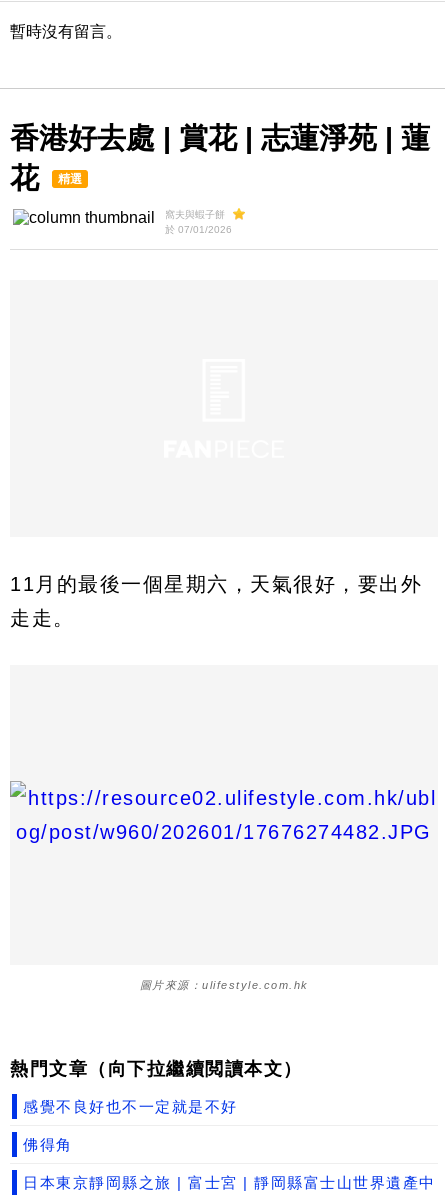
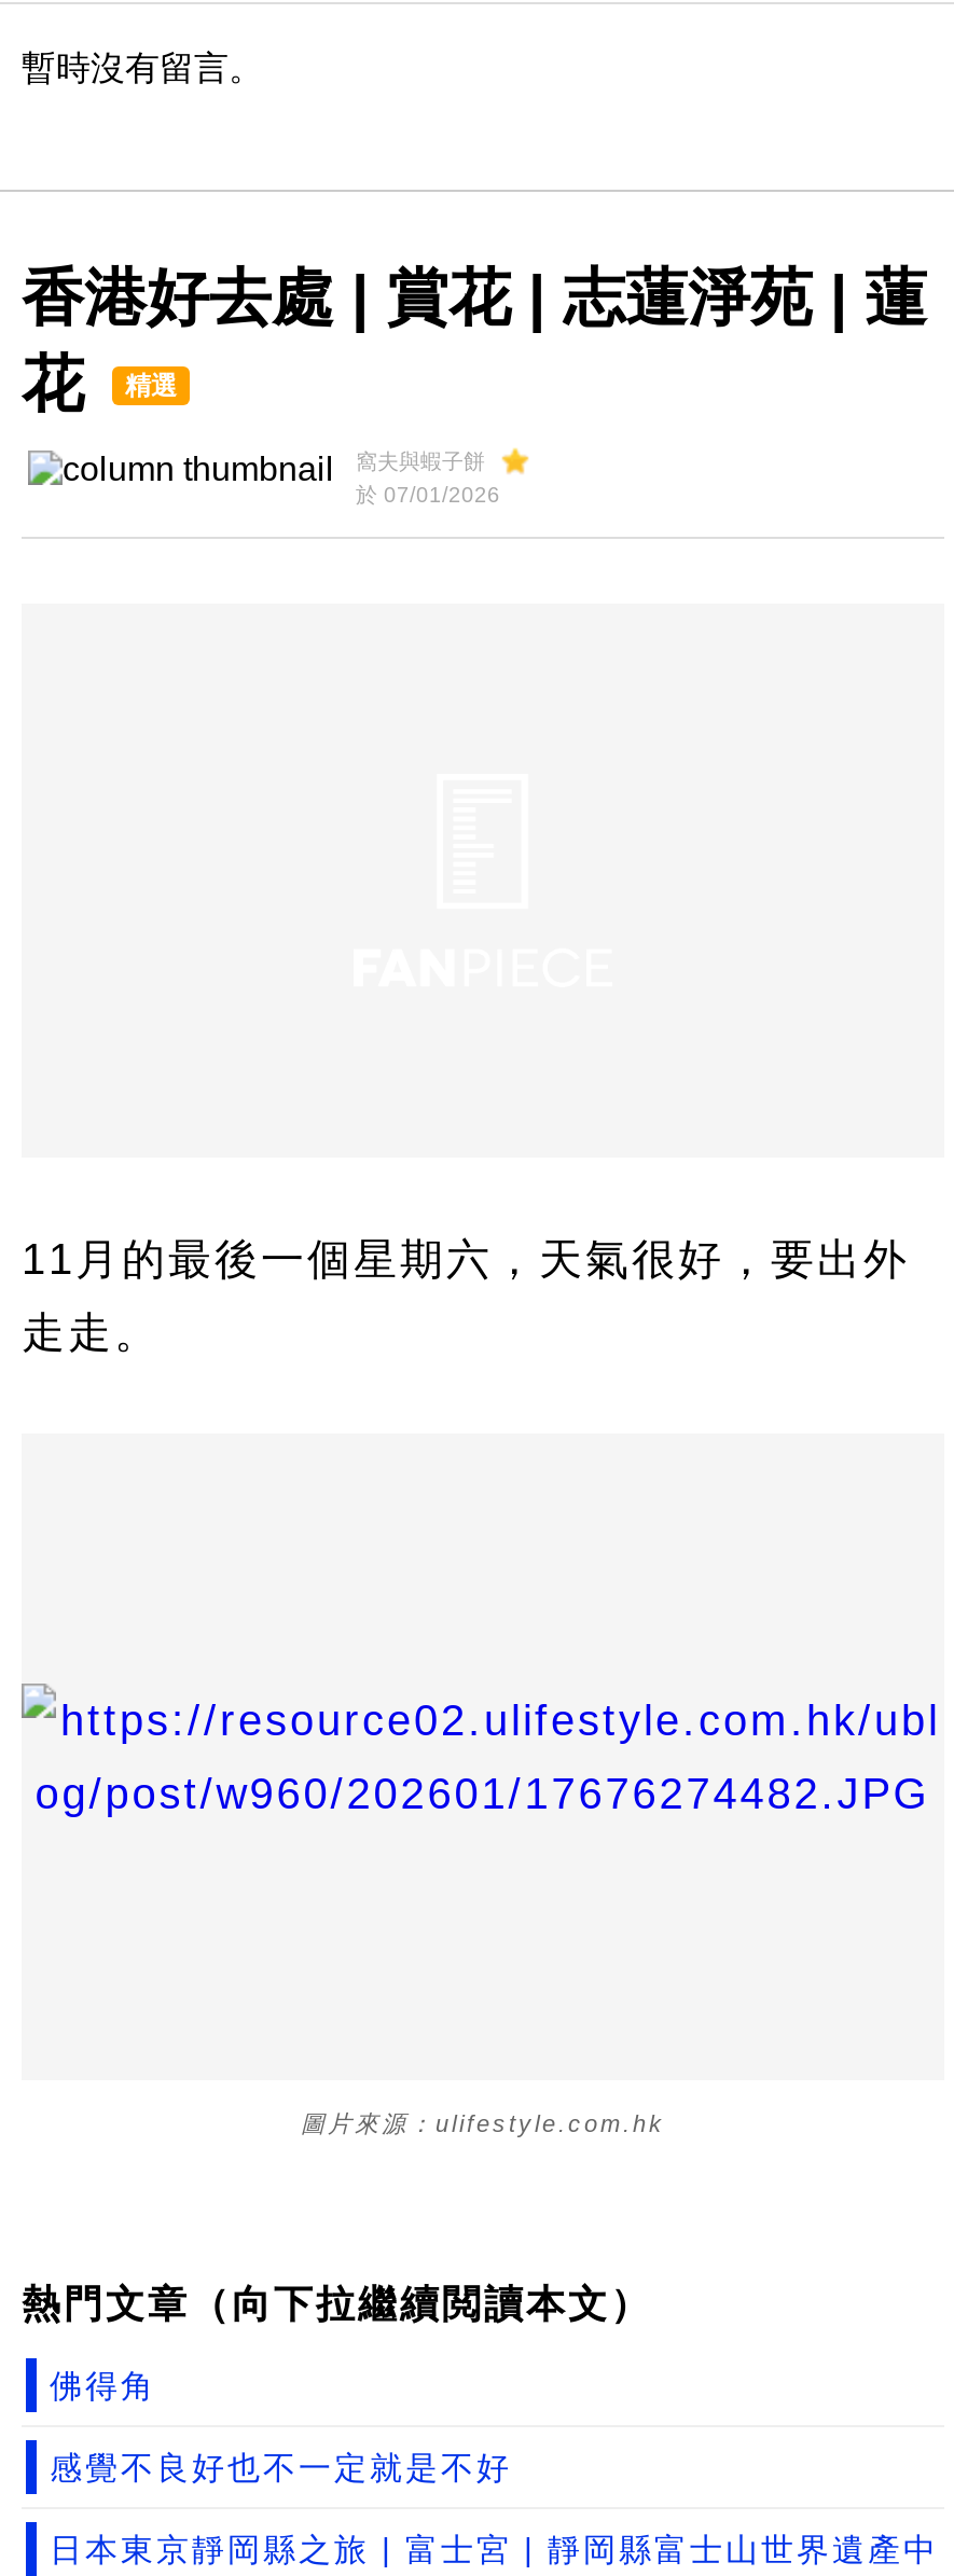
moved [23,1098,237,1115] -> [50,2449,512,2485]: 感覺不良好也不一定就是不好
moved [23,1136,72,1153] -> [50,2367,156,2404]: 佛得角

